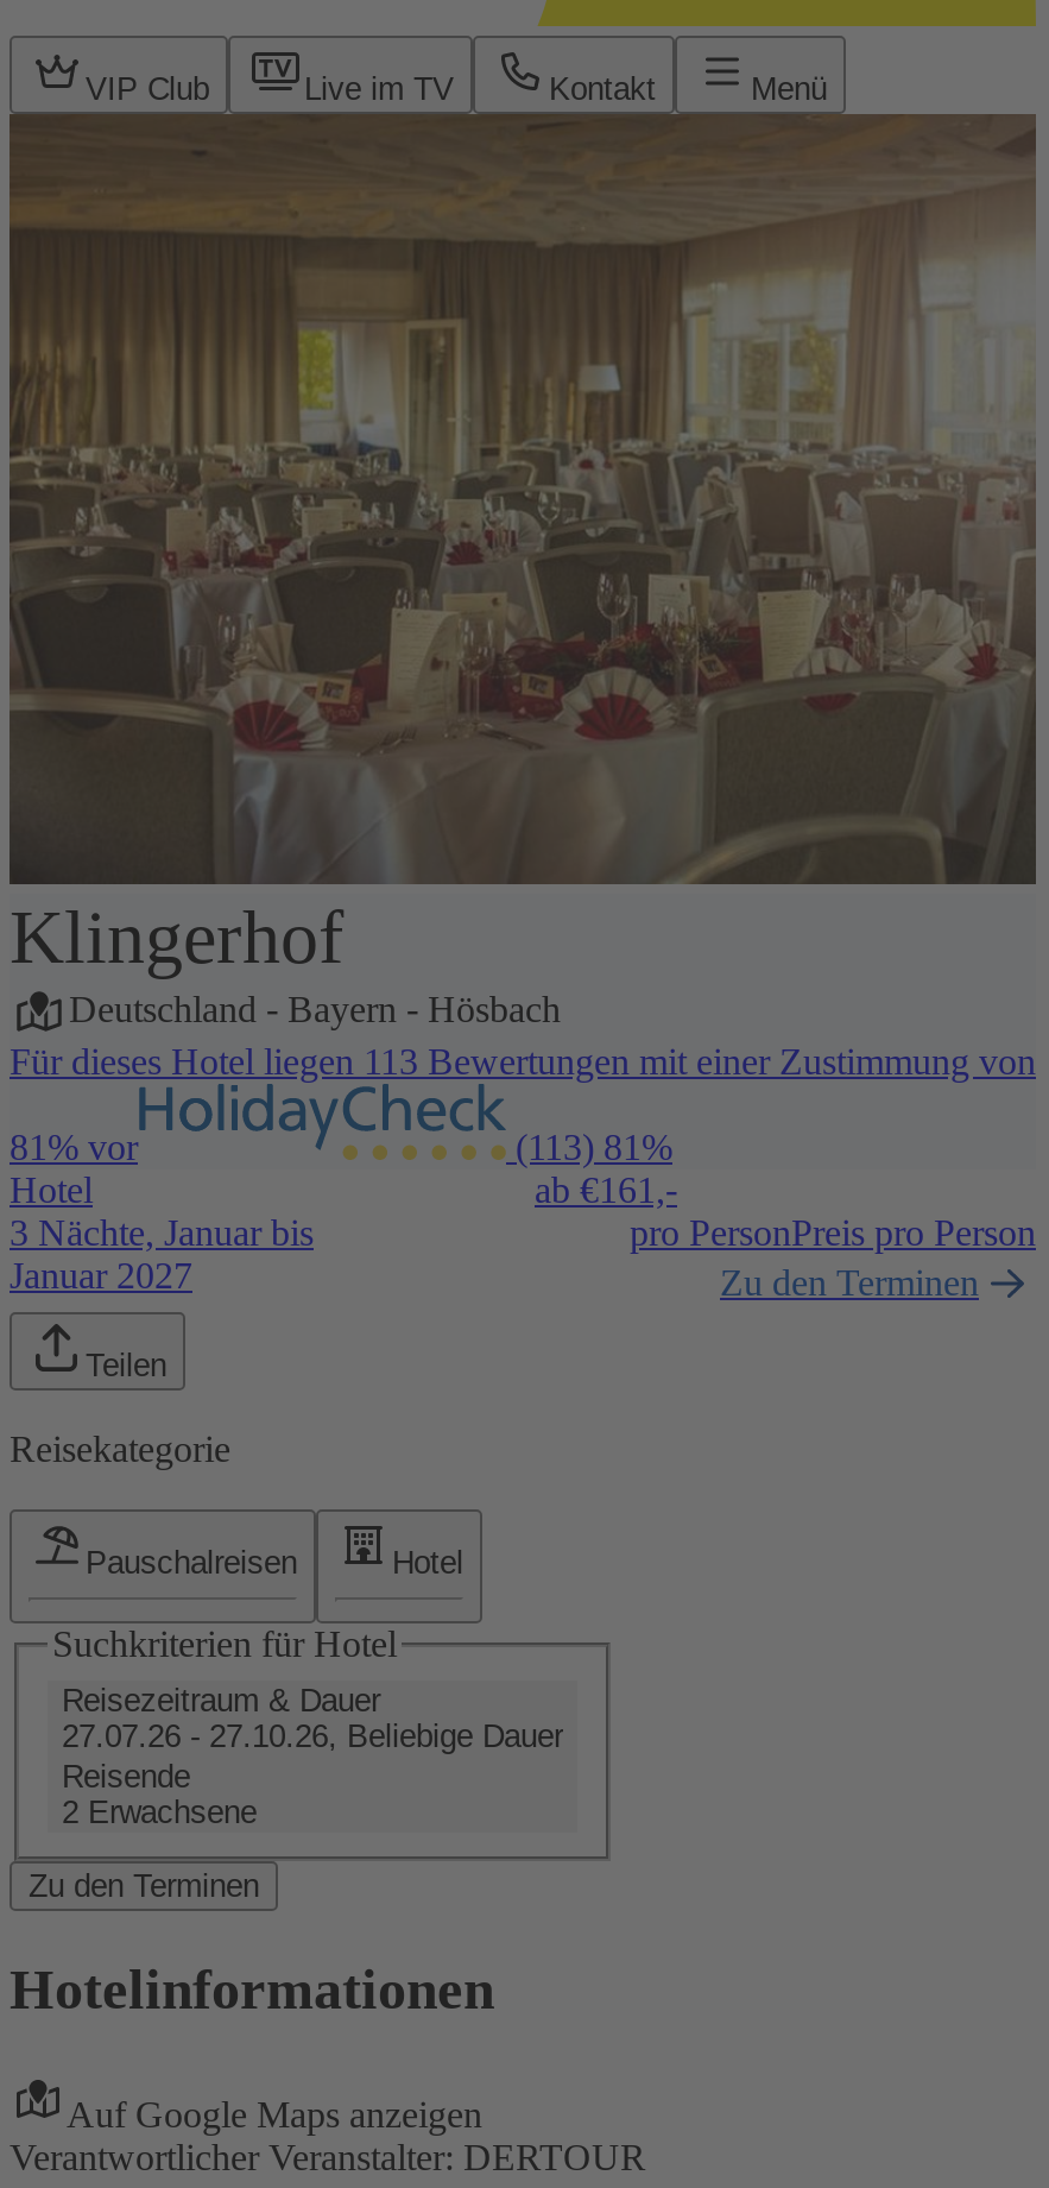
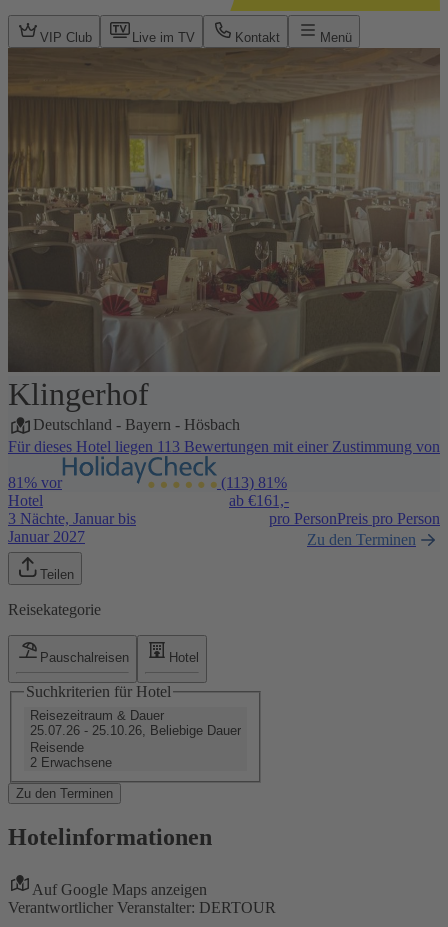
[62,1718,563,1754] 27.07.26 - 27.10.26, Beliebige Dauer -> [30,723,241,738] 25.07.26 - 25.10.26, Beliebige Dauer

